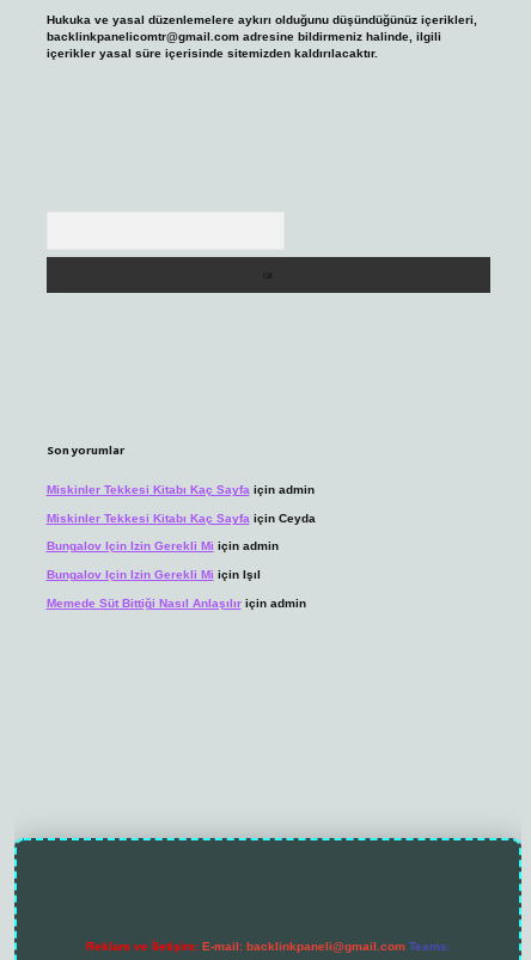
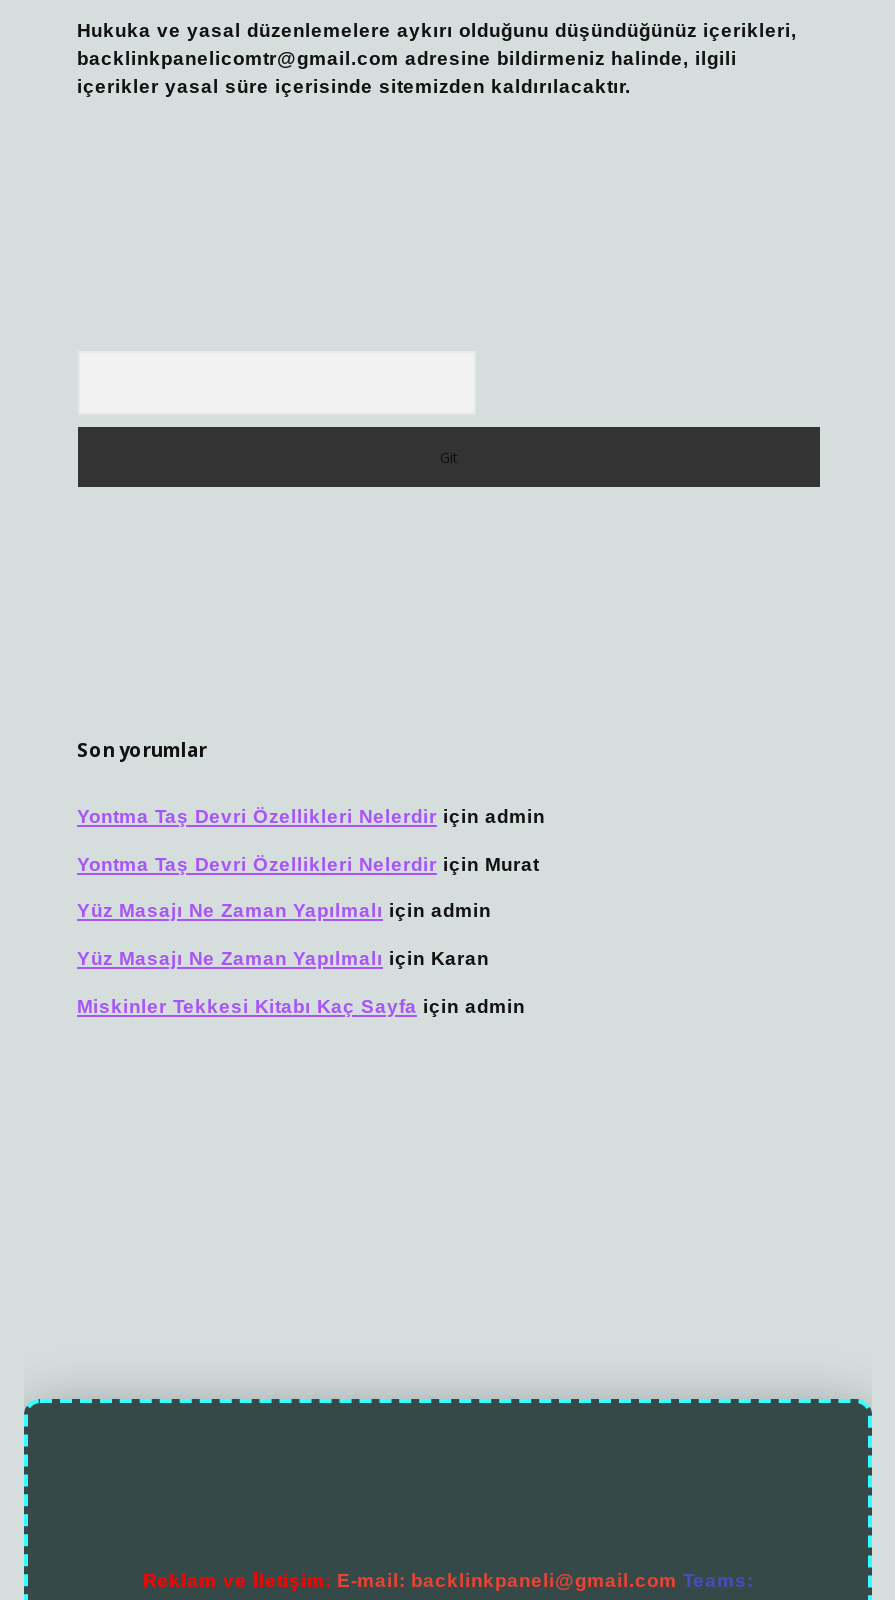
none -> [77,805,545,969] Yontma Taş Devri Özellikleri Nelerdir için admin | Yontma Taş Devri Özellikleri Nelerdir için Murat | Yüz Masajı Ne Zaman Yapılmalı için admin | Yüz Masajı Ne Zaman Yapılmalı için Karan
moved [46,483,314,496] -> [77,994,525,1016]: Miskinler Tekkesi Kitabı Kaç Sayfa için admin
[46,511,315,609] Miskinler Tekkesi Kitabı Kaç Sayfa için Ceyda | Bungalov Için Izin Gerekli Mi için admin | Bungalov Için Izin Gerekli Mi için Işıl | Memede Süt Bittiği Nasıl Anlaşılır için admin -> none

